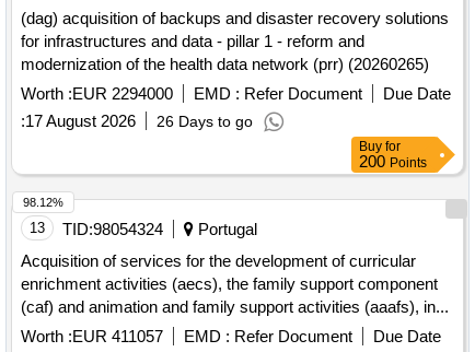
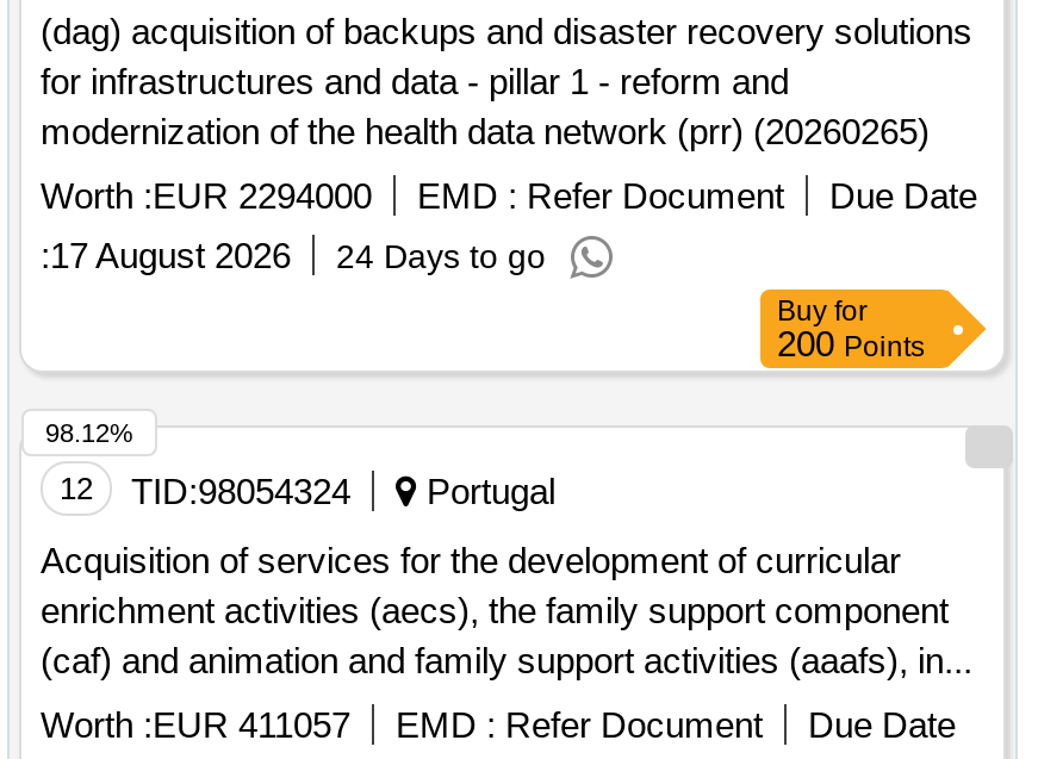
[21,112,253,130] :17 August 2026 26 Days to go -> [41,235,546,276] :17 August 2026 24 Days to go
[30,220,257,239] 13 TID:98054324 Portugal -> [60,471,555,512] 12 TID:98054324 Portugal

